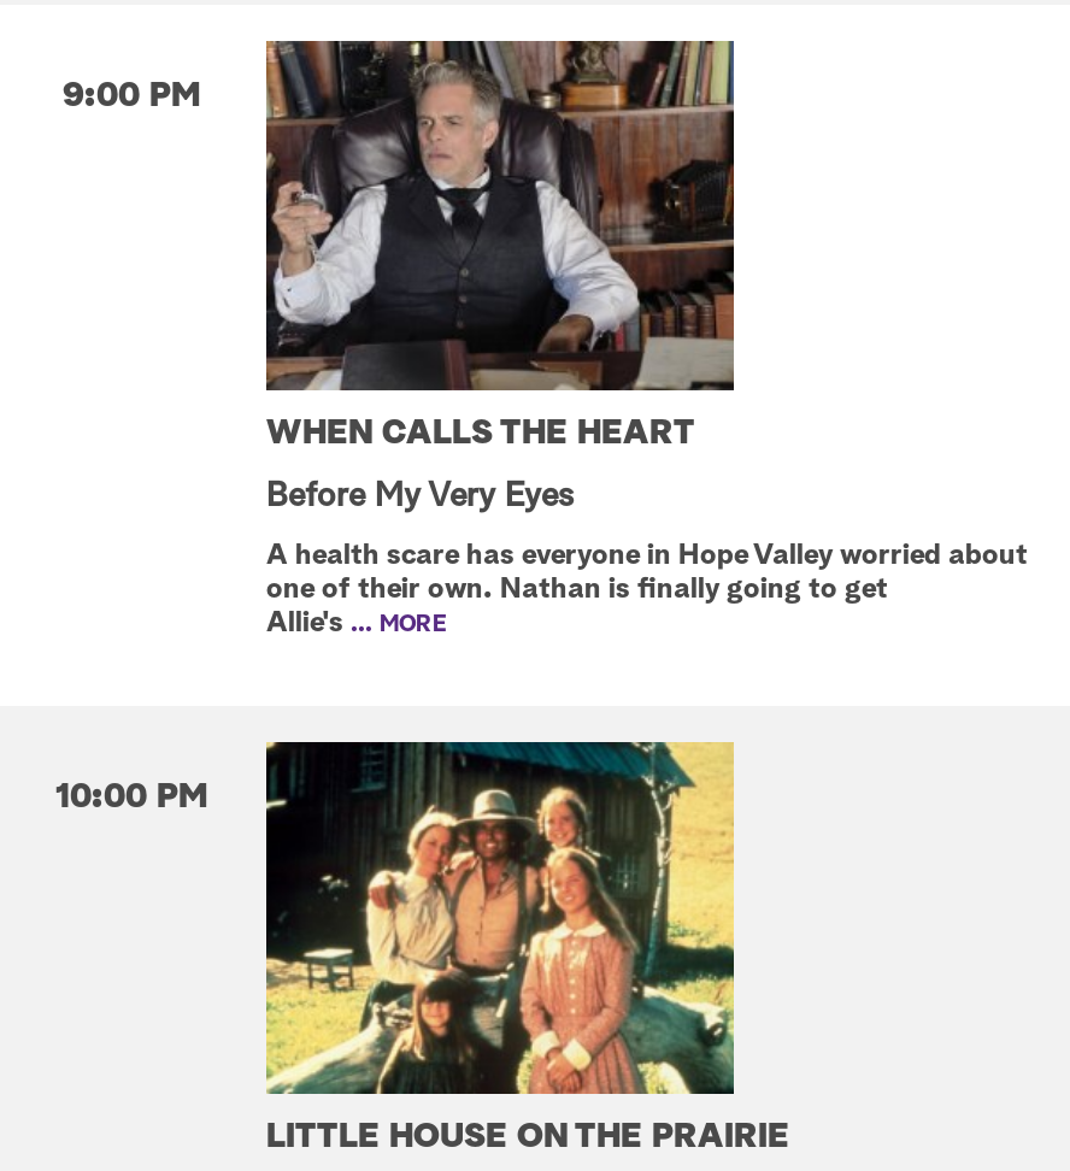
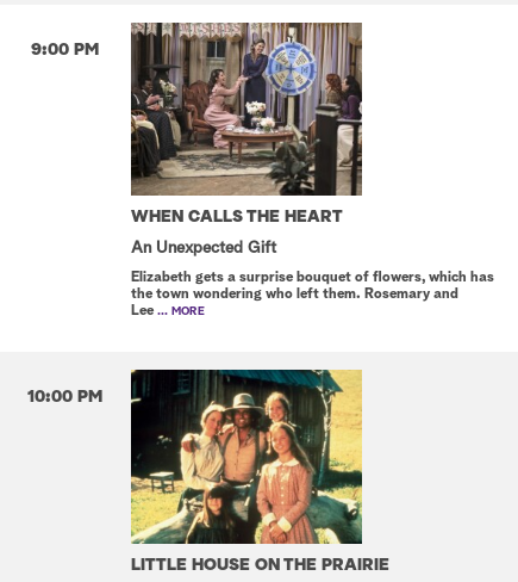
[264,39,736,514] [image] | Before My Very Eyes -> [130,21,363,257] [image] | An Unexpected Gift
[266,543,1028,640] A health scare has everyone in Hope Valley worried about | one of their own. Nathan is finally going to get | Allie's ... MORE -> [131,271,494,319] Elizabeth gets a surprise bouquet of flowers, which has | the town wondering who left them. Rosemary and | Lee ... MORE

